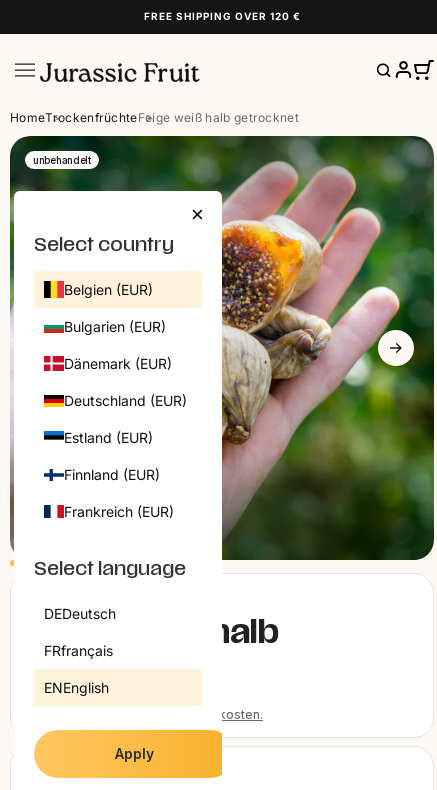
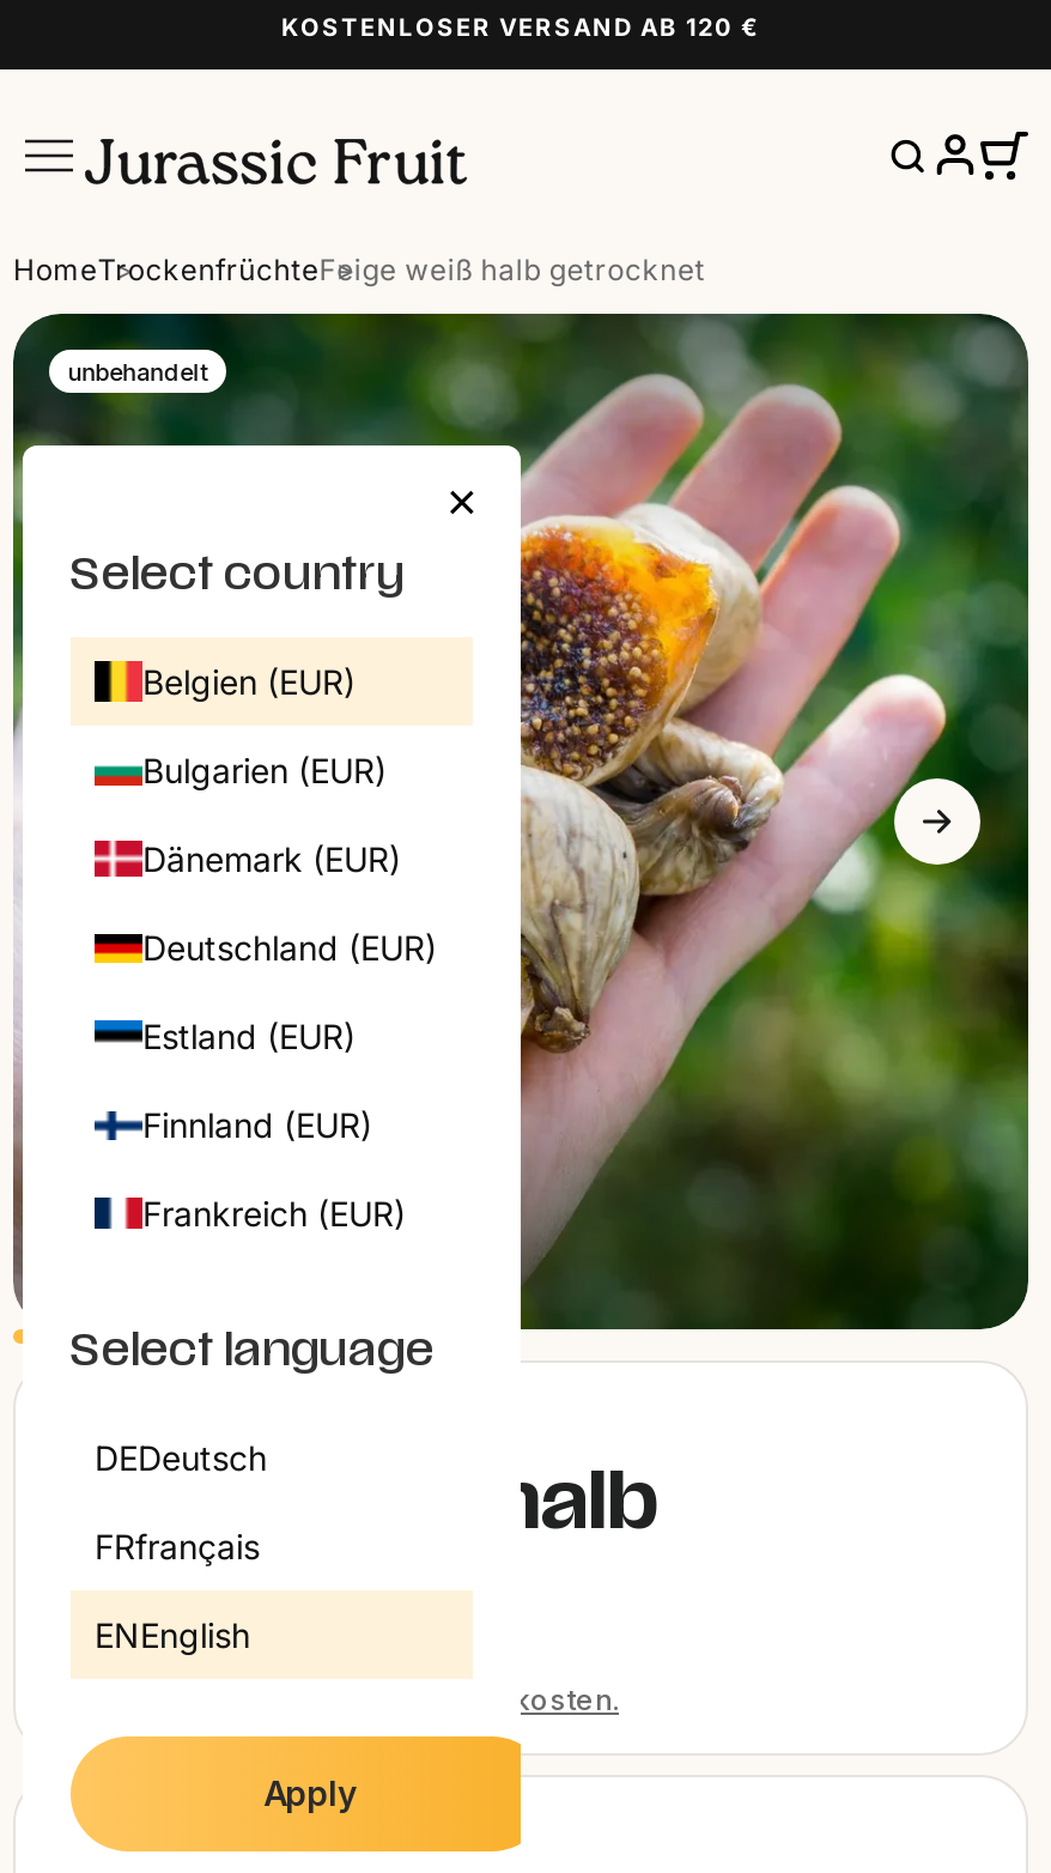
[143,10,300,22] FREE SHIPPING OVER 120 € -> [281,12,760,41] KOSTENLOSER VERSAND AB 120 €

